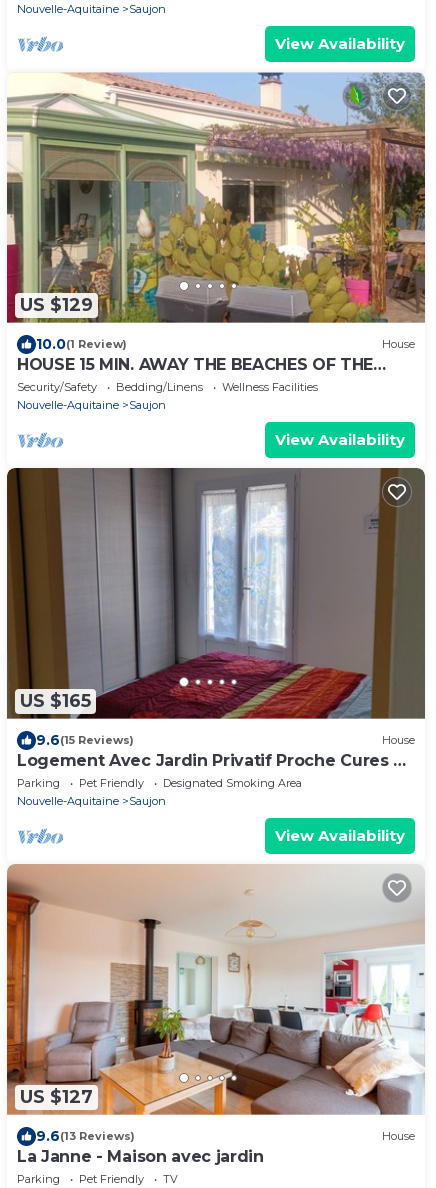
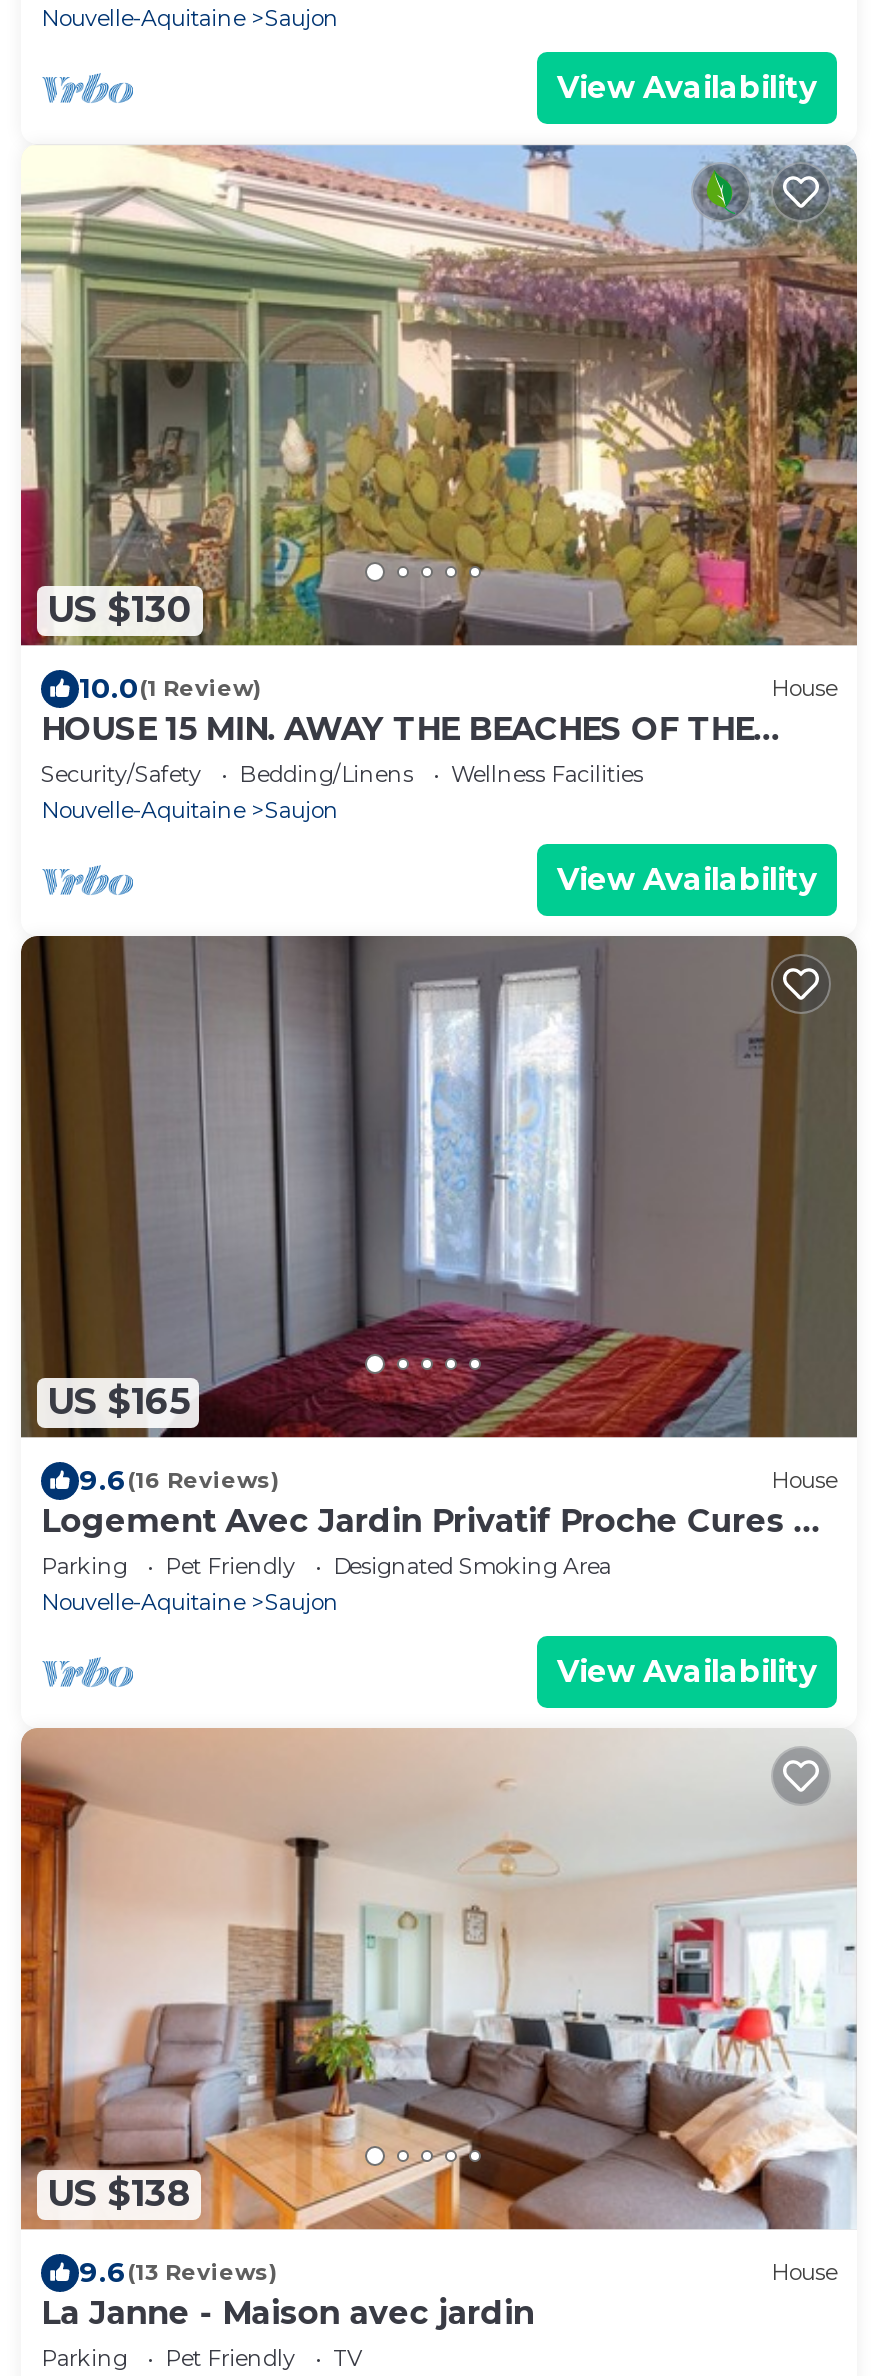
[20,294,93,316] US $129 -> [47,589,193,633] US $130
[36,731,134,749] 9.6(15 Reviews) -> [79,1462,279,1498] 9.6(16 Reviews)
[20,1086,93,1108] US $127 -> [47,2172,191,2216] US $138

